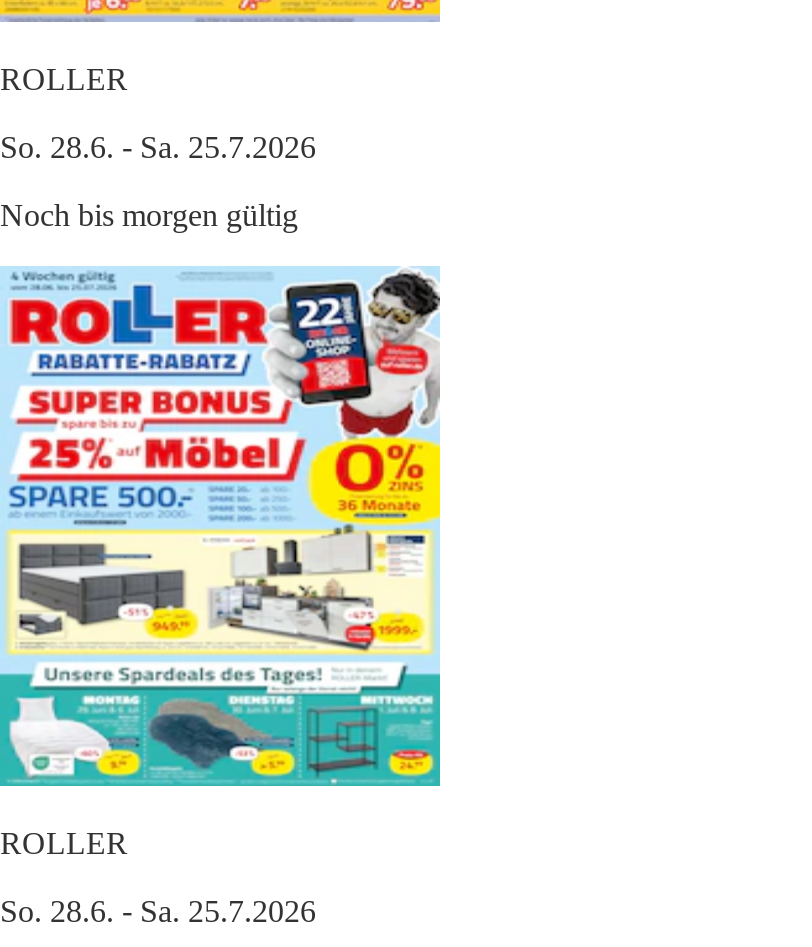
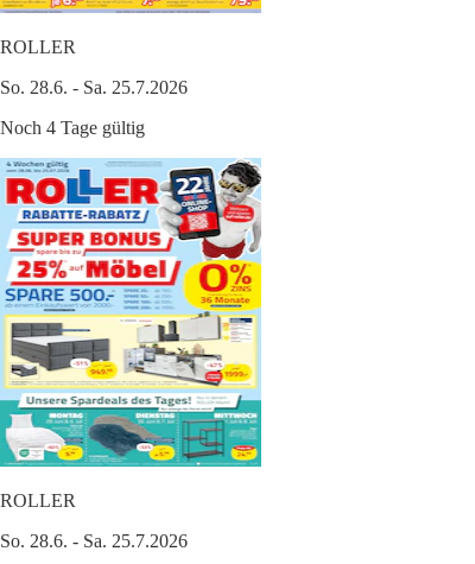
[0,199,298,233] Noch bis morgen gültig -> [0,118,145,138] Noch 4 Tage gültig

